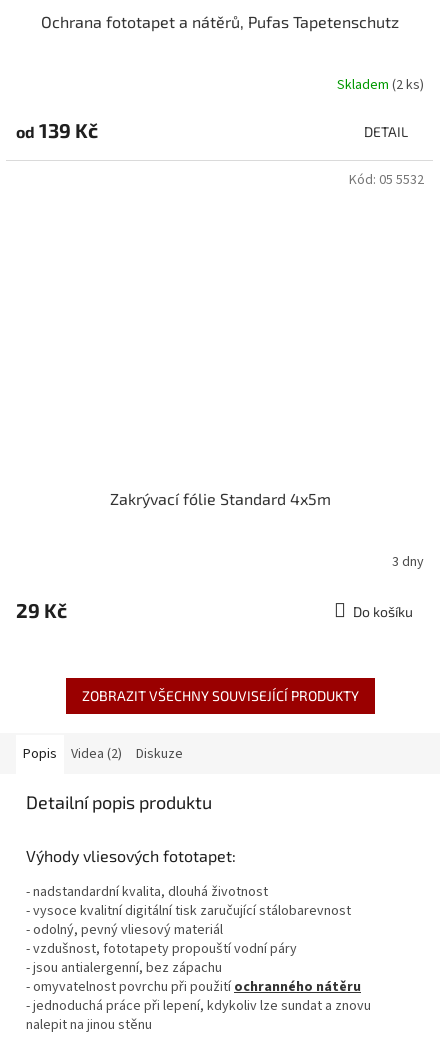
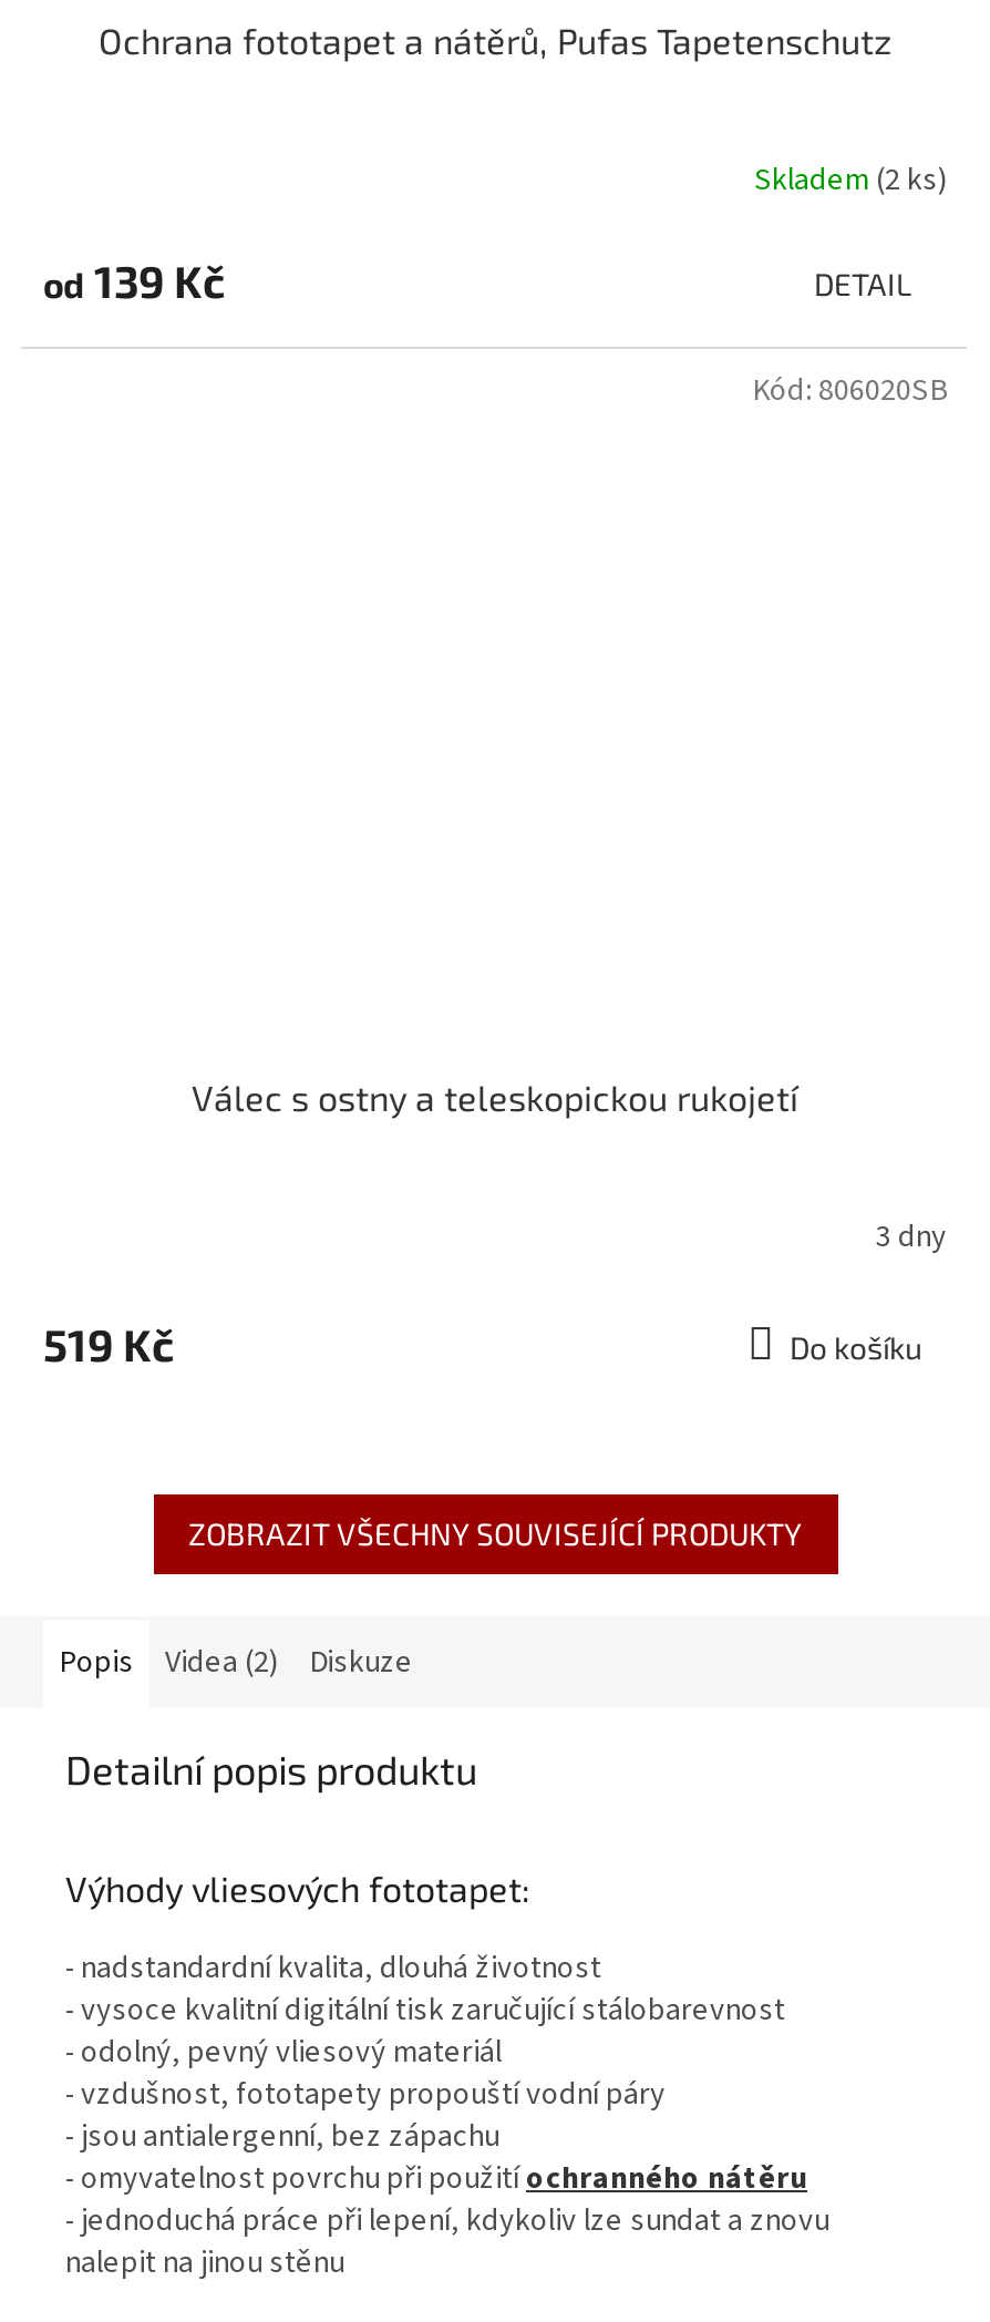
[349,170,424,190] Kód: 05 5532 -> [752,370,947,414] Kód: 806020SB
[109,489,330,508] Zakrývací fólie Standard 4x5m -> [192,1076,798,1118] Válec s ostny a teleskopickou rukojetí
[16,598,67,622] 29 Kč -> [43,1317,174,1371] 519 Kč

